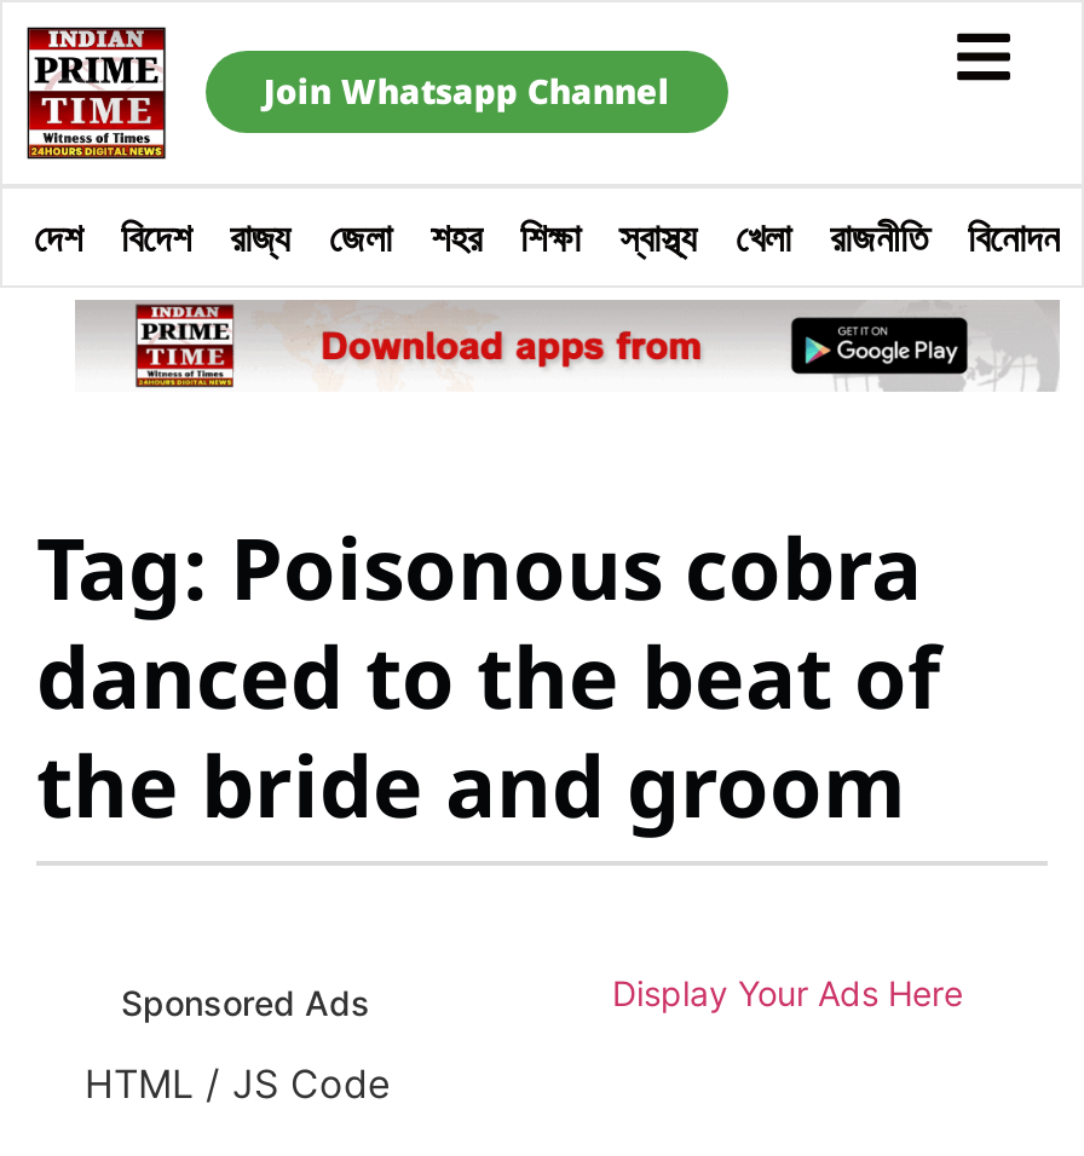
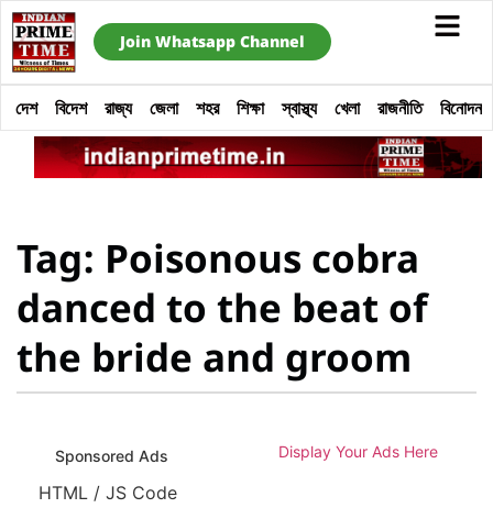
[75,300,1060,392] [image] -> [33,135,483,179] [image]

